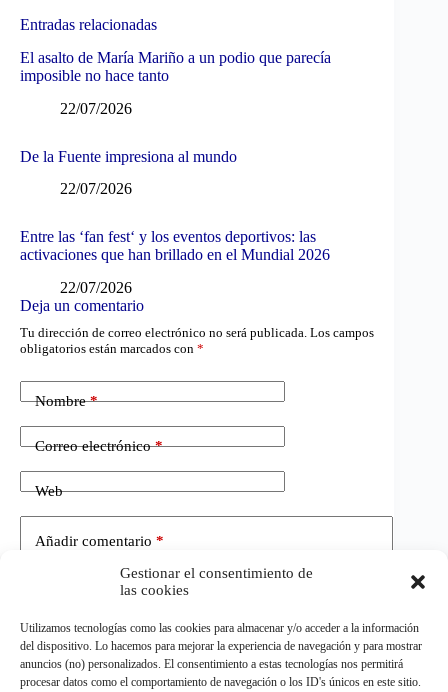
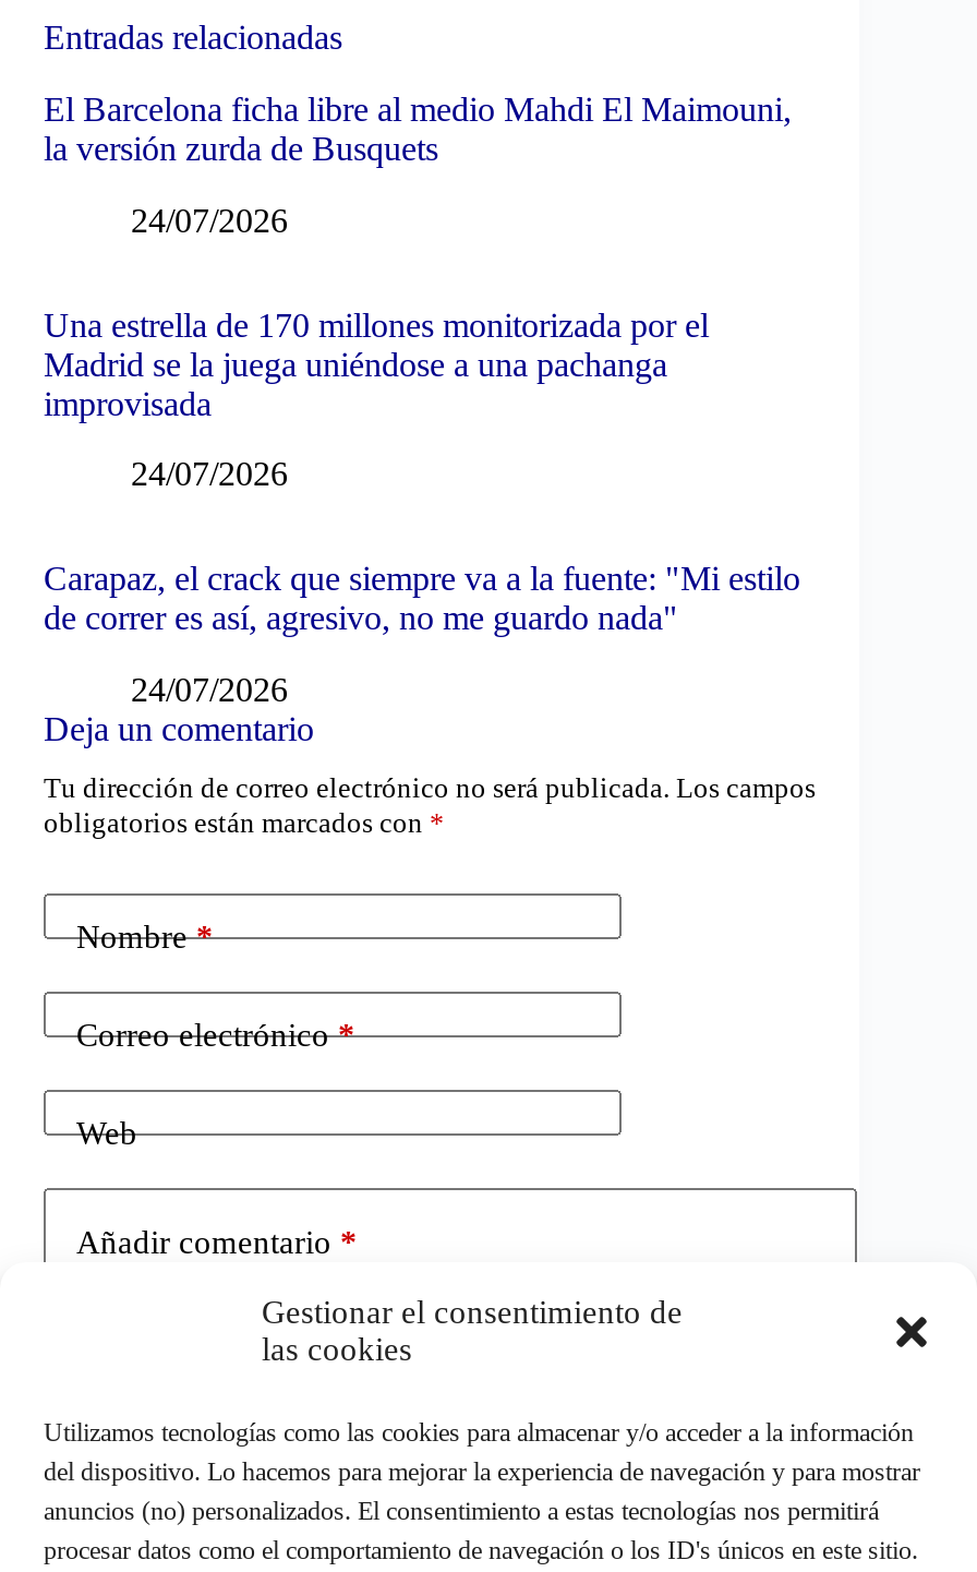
[20,49,331,84] El asalto de María Mariño a un podio que parecía | imposible no hace tanto -> [44,90,792,166] El Barcelona ficha libre al medio Mahdi El Maimouni, | la versión zurda de Busquets
[60,100,132,117] 22/07/2026 -> [131,201,288,238] 24/07/2026
[20,148,237,165] De la Fuente impresiona al mundo -> [44,306,709,421] Una estrella de 170 millones monitorizada por el | Madrid se la juega uniéndose a una pachanga | improvisada
[60,180,132,197] 22/07/2026 -> [131,456,288,493] 24/07/2026
[20,228,330,263] Entre las ‘fan fest‘ y los eventos deportivos: las | activaciones que han brillado en el Mundial 2026 -> [44,561,800,637] Carapaz, el crack que siempre va a la fuente: "Mi estilo | de correr es así, agresivo, no me guardo nada"
[60,279,132,296] 22/07/2026 -> [131,671,288,708] 24/07/2026

